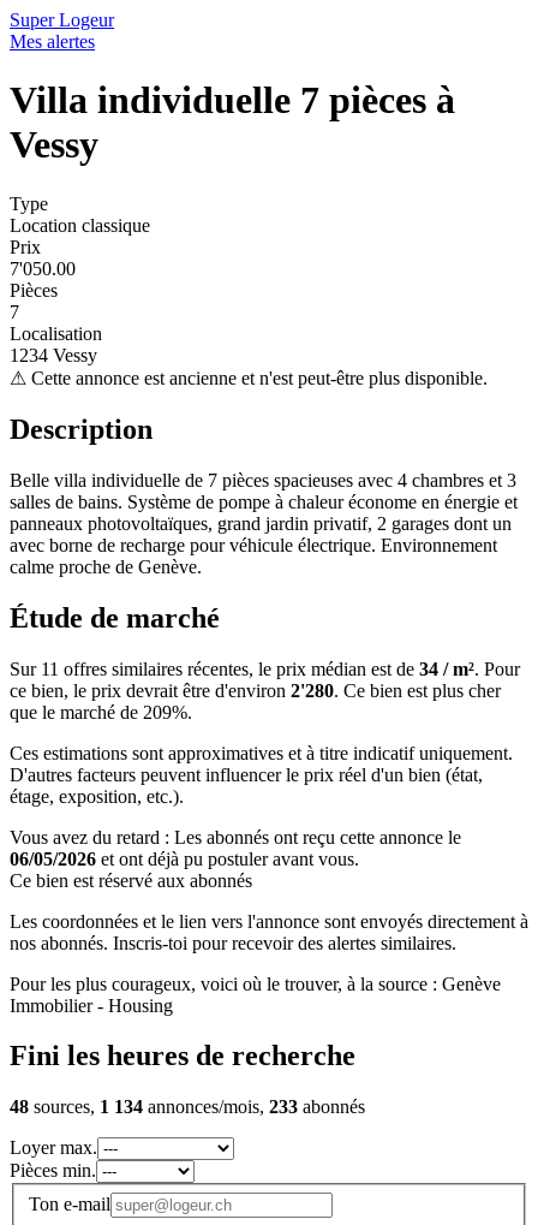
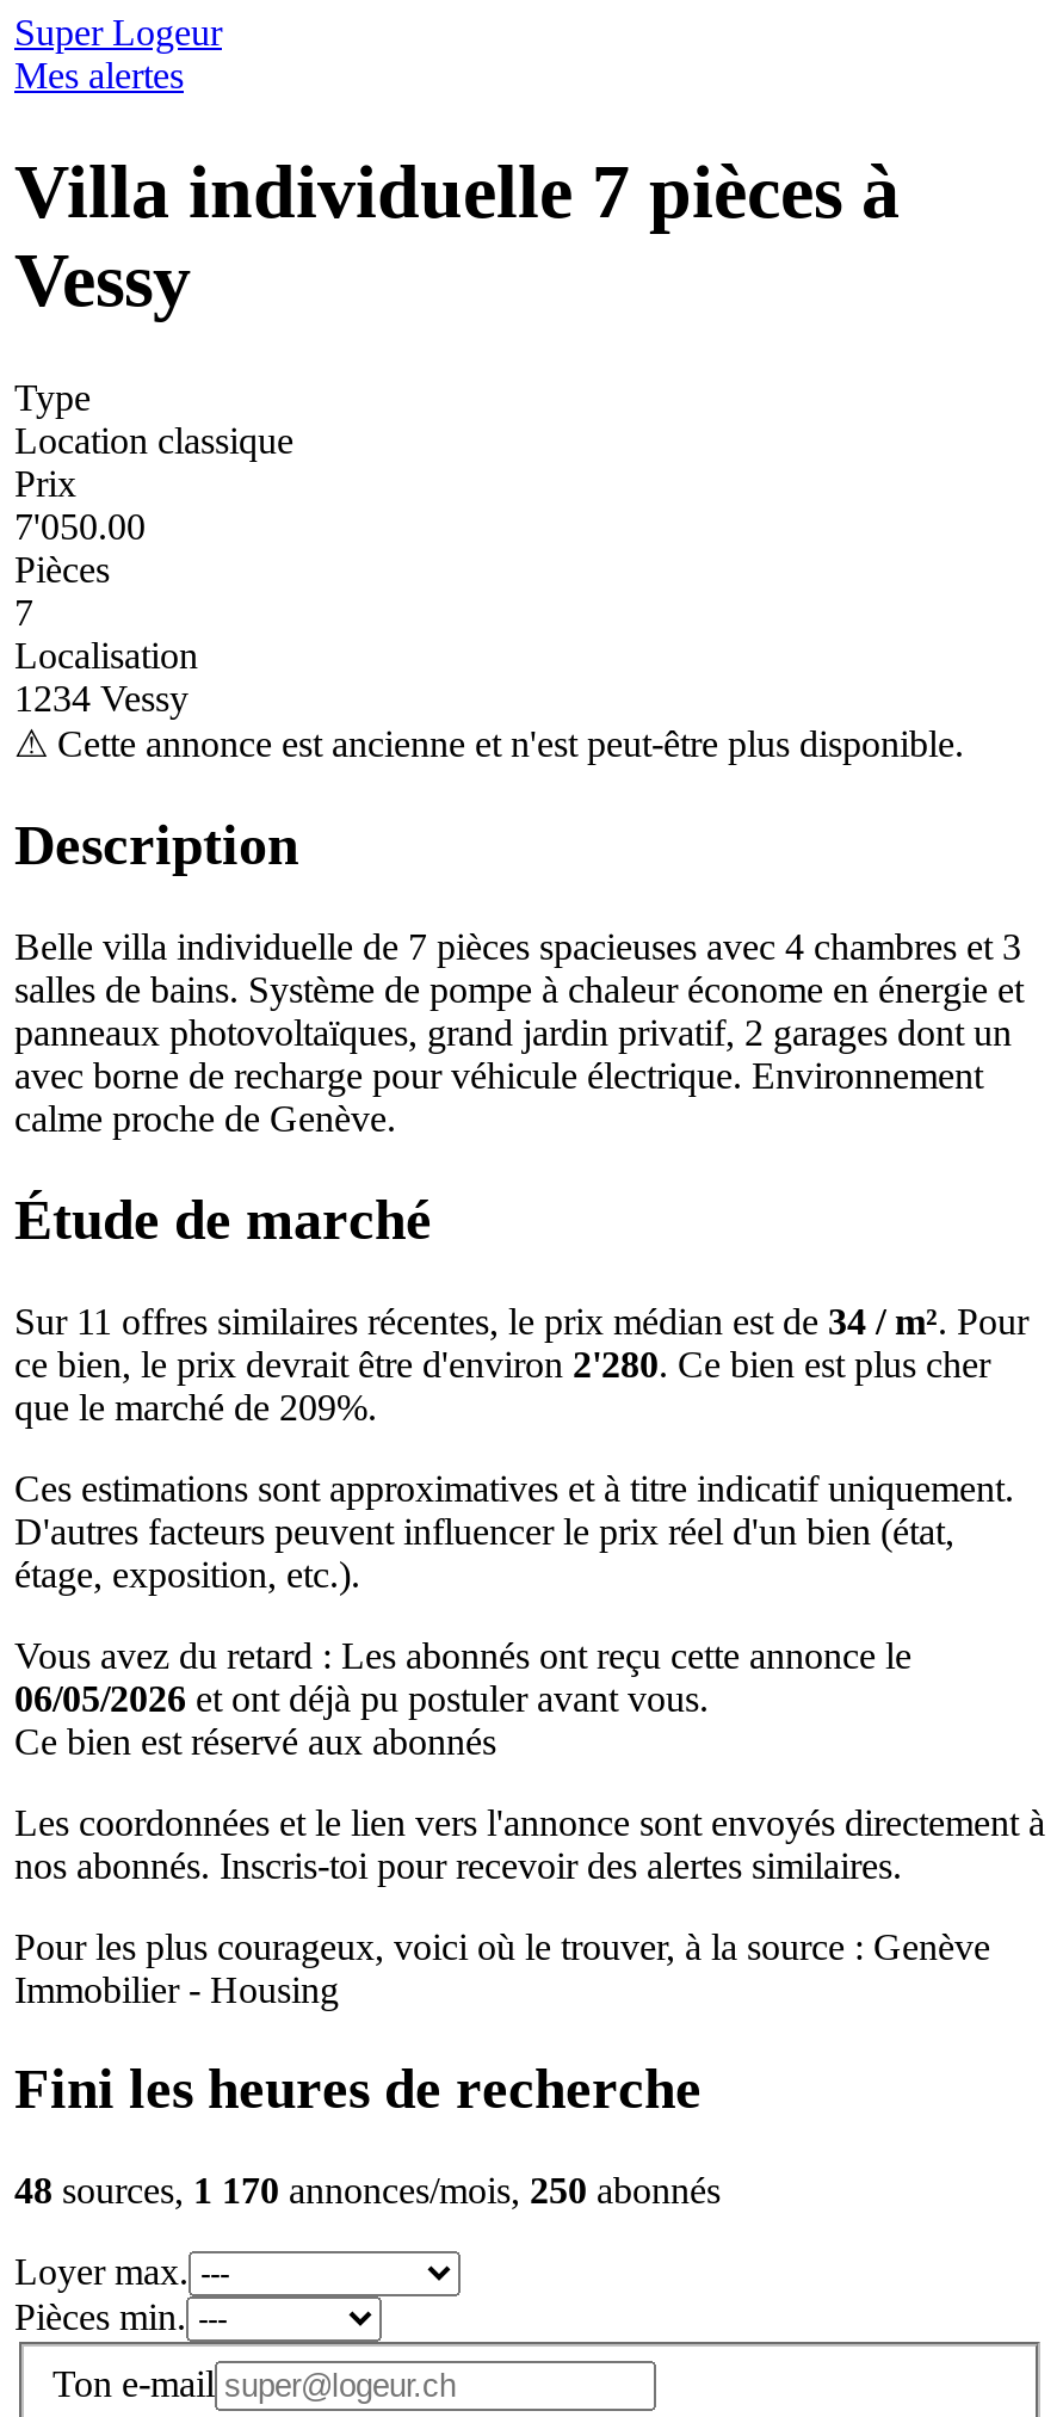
[10,1097,365,1117] 48 sources, 1 134 annonces/mois, 233 abonnés -> [14,2171,721,2211] 48 sources, 1 170 annonces/mois, 250 abonnés

